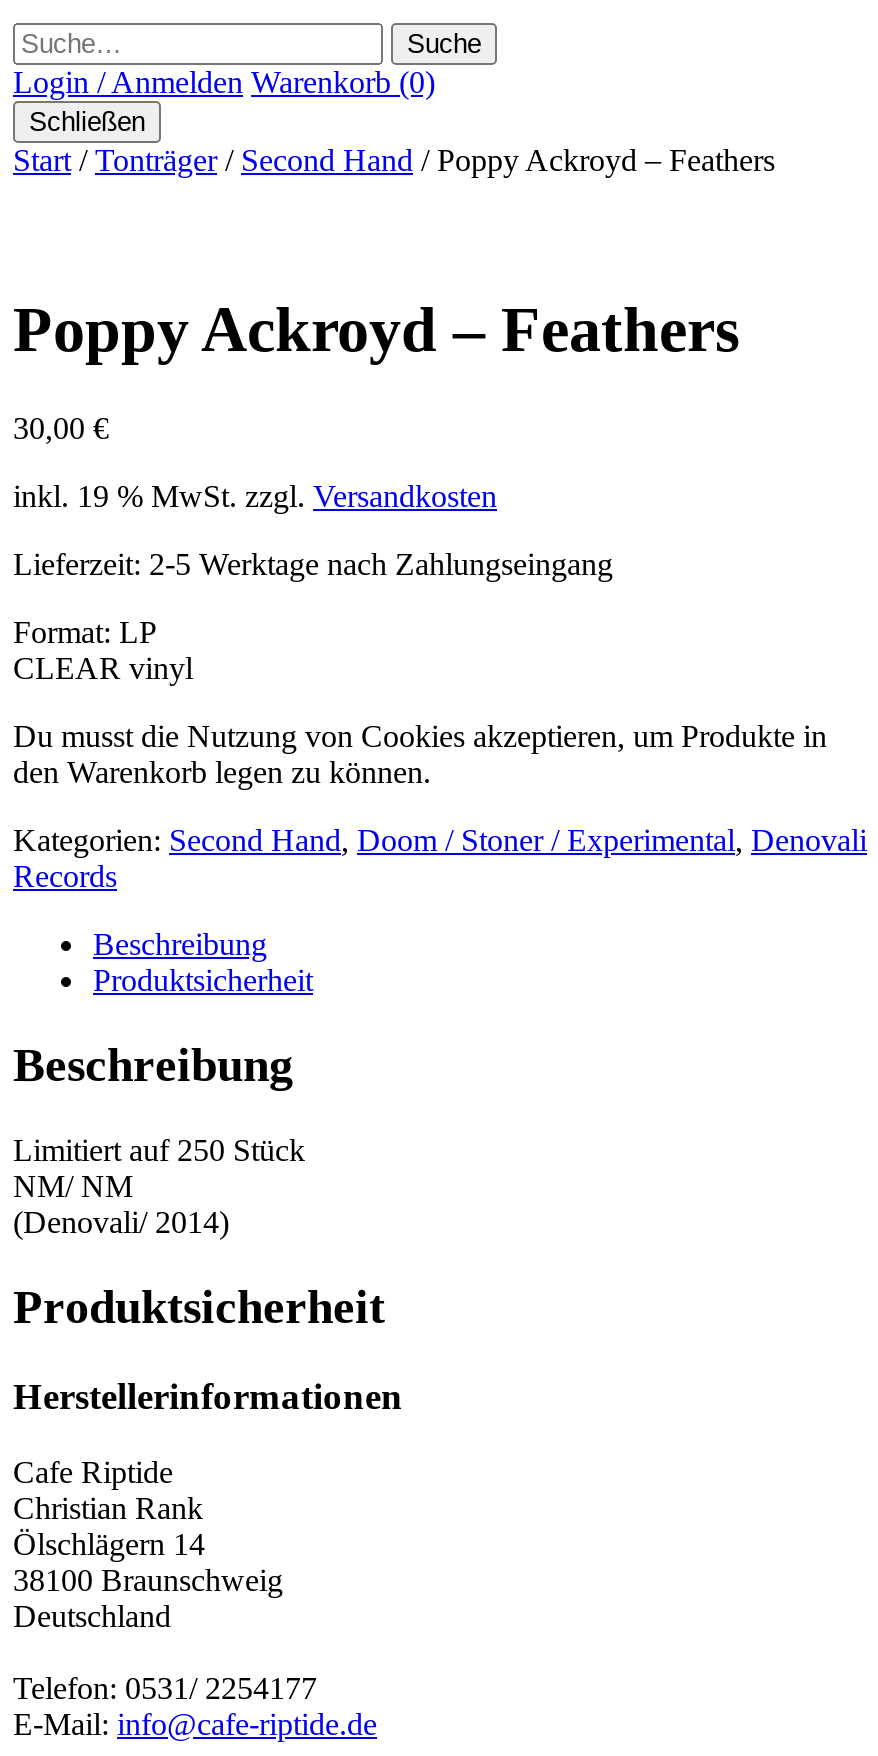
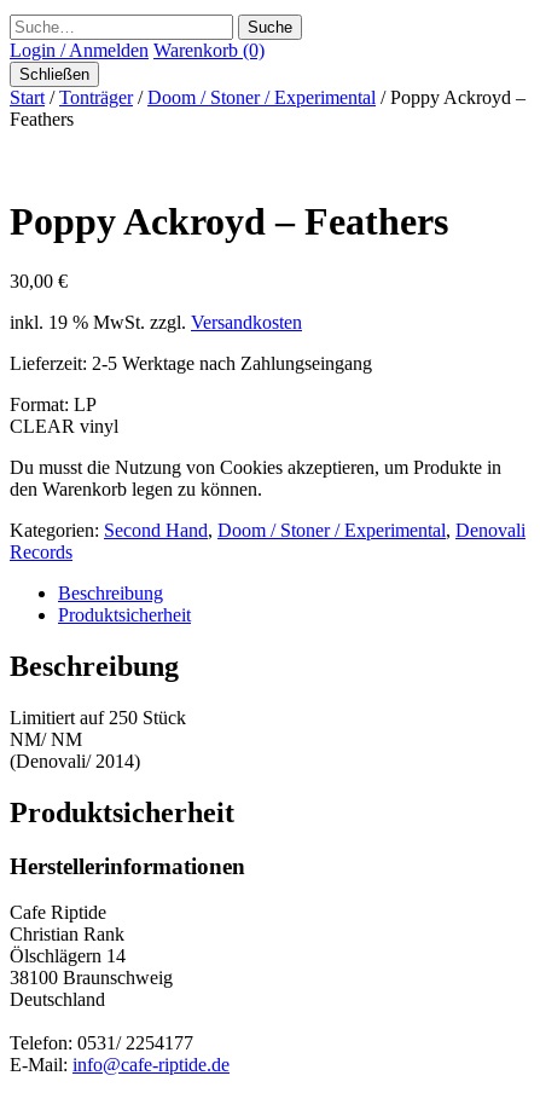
[13,143,775,177] Start/Tonträger / Second Hand / Poppy Ackroyd – Feathers -> [10,87,526,129] Start/Tonträger / Doom / Stoner / Experimental / Poppy Ackroyd – | Feathers

